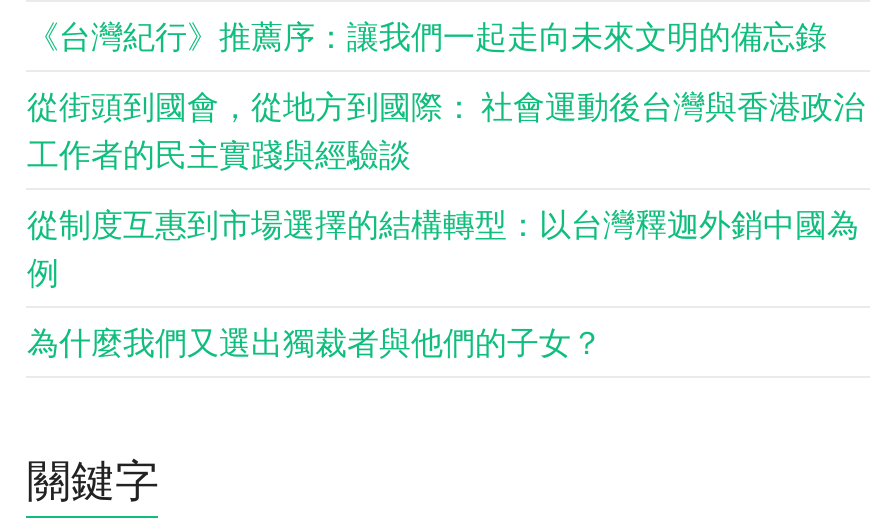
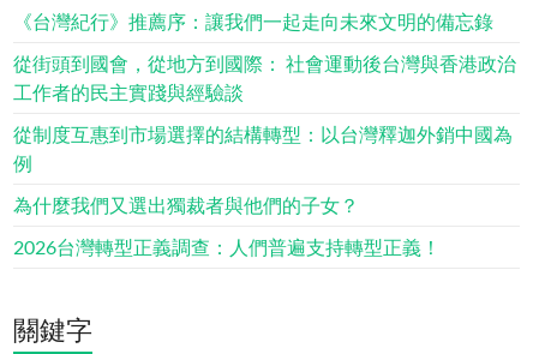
none -> [14,235,441,258] 2026台灣轉型正義調查：人們普遍支持轉型正義！

